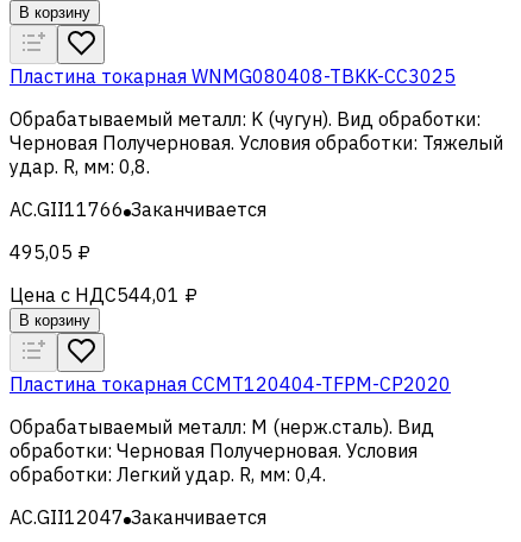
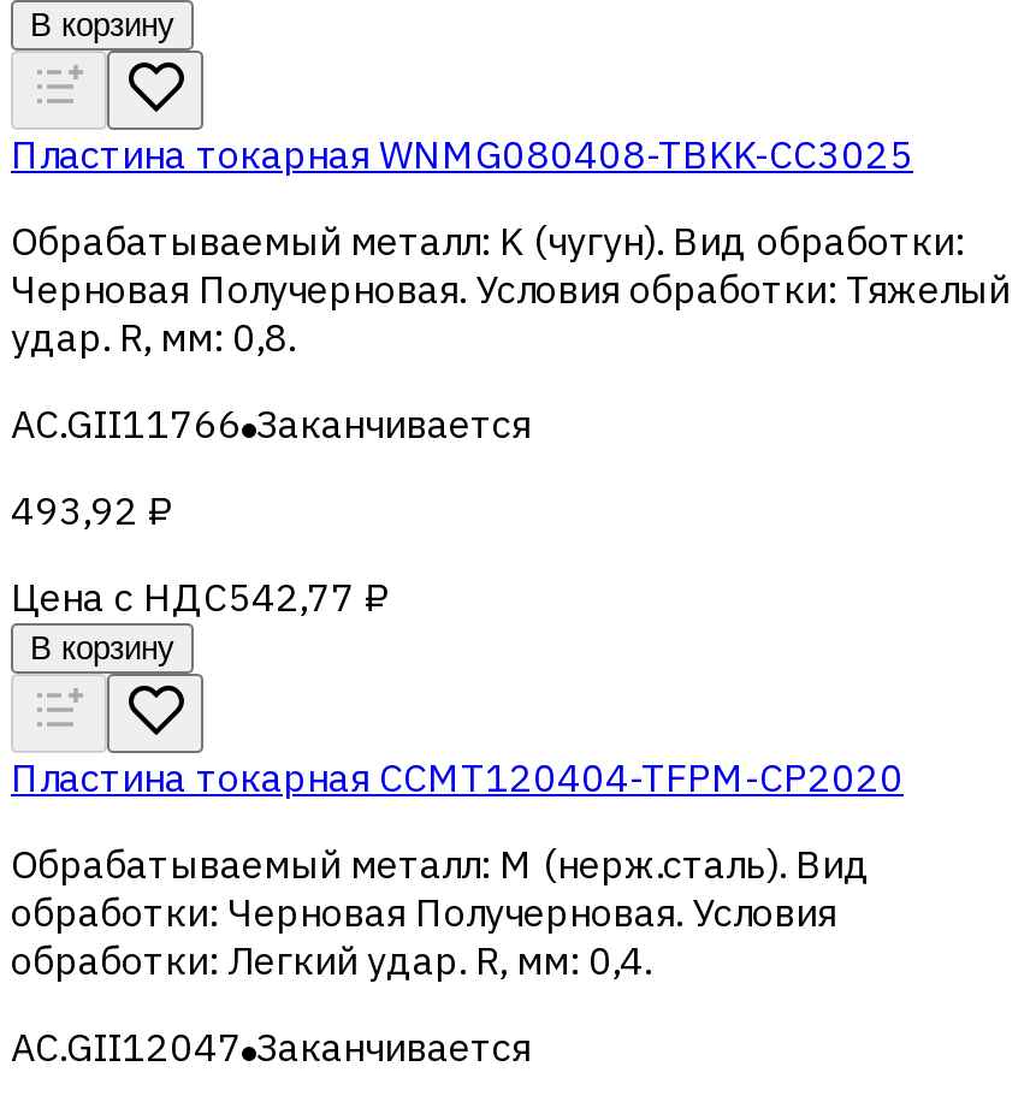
[10,240,90,264] 495,05 ₽ -> [11,485,174,533] 493,92 ₽
[10,283,197,306] Цена с НДС544,01 ₽ -> [11,572,391,620] Цена с НДС542,77 ₽

